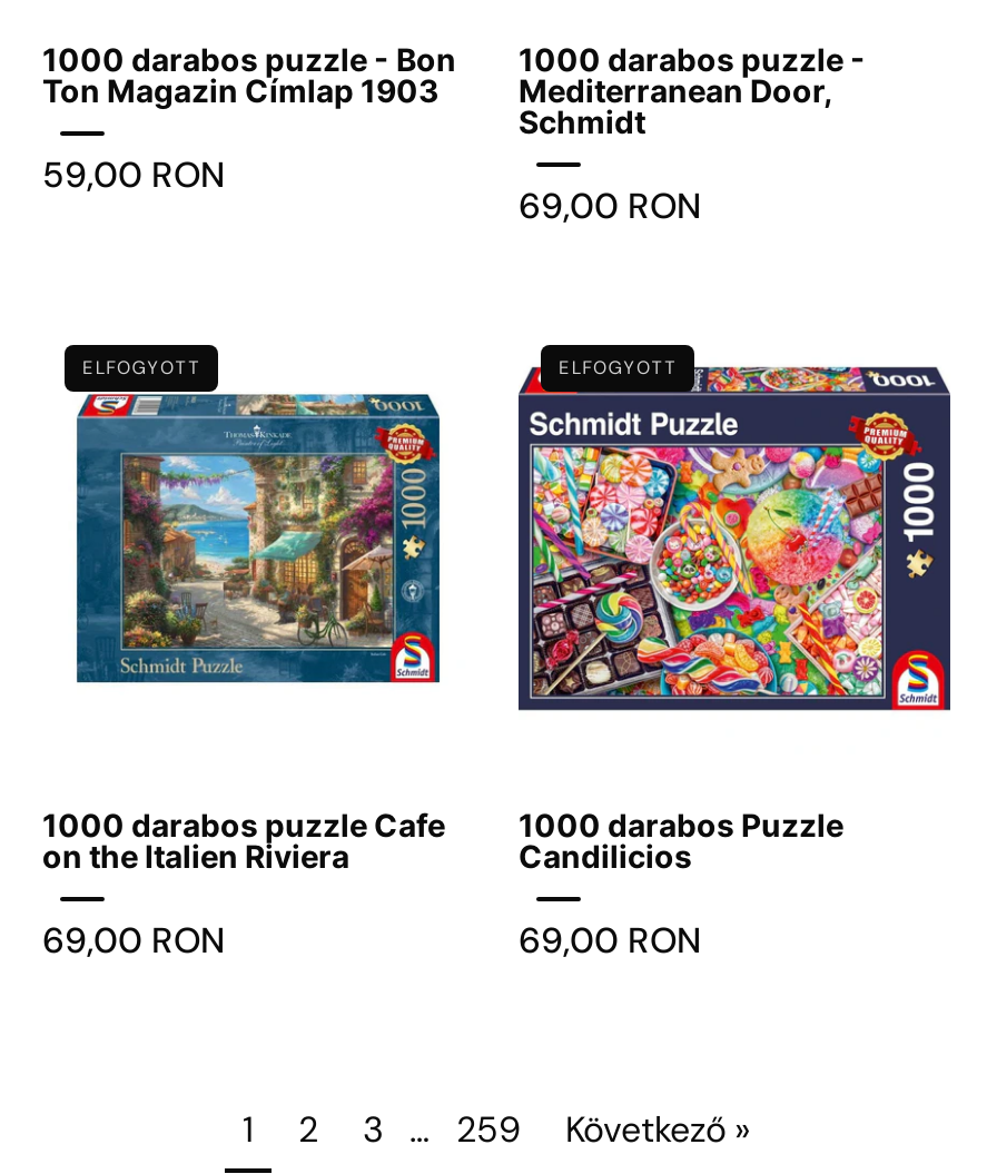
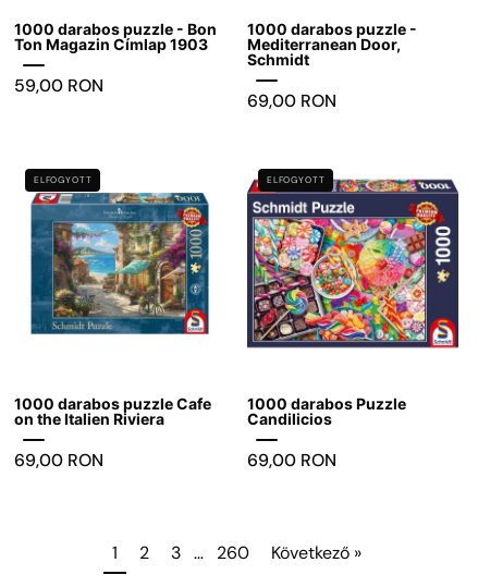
[363,1105,521,1152] 3 … 259 -> [170,541,249,564] 3 … 260

